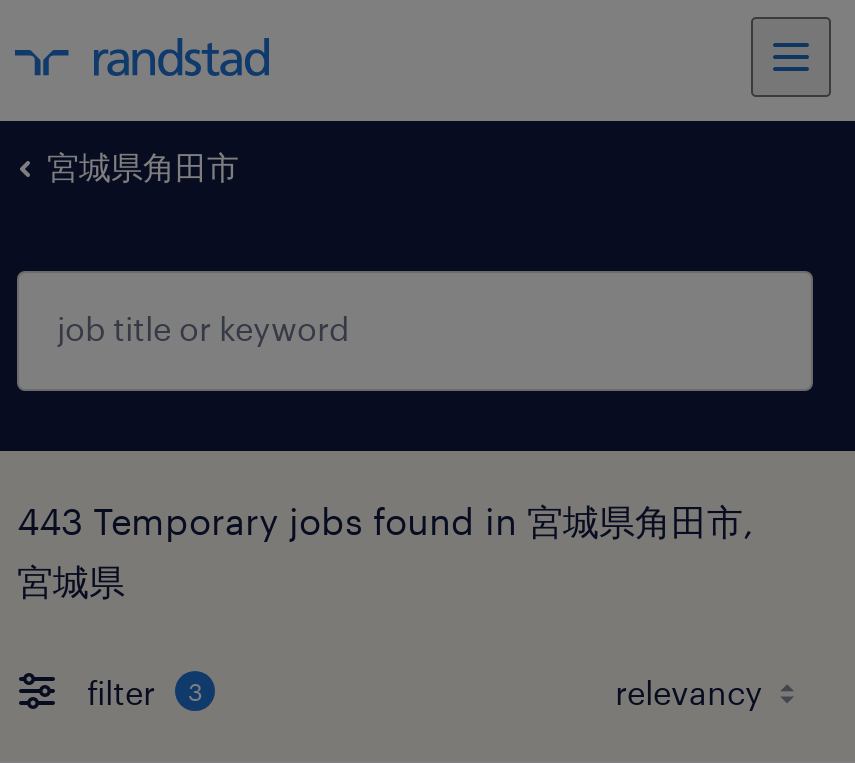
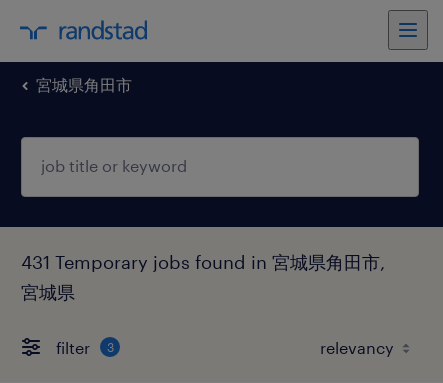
[17,499,753,543] 443 Temporary jobs found in 宮城県角田市, -> [21,251,385,273] 431 Temporary jobs found in 宮城県角田市,

